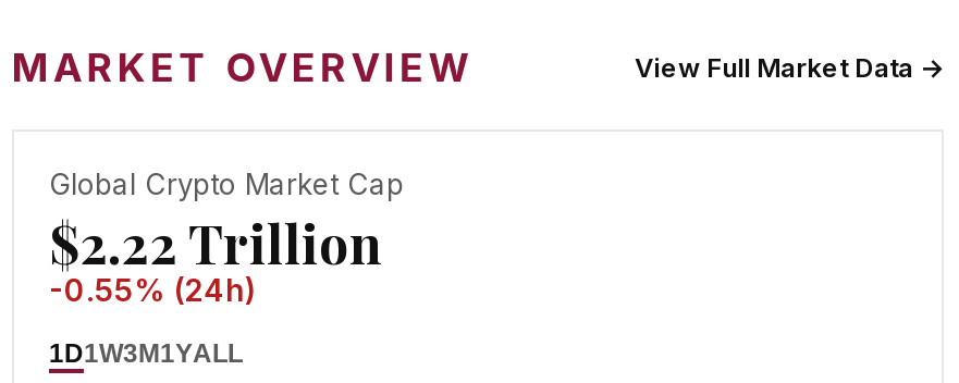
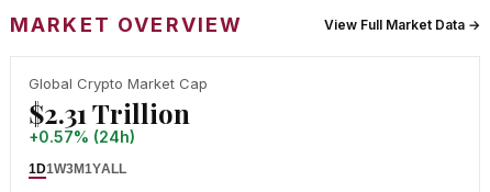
[49,208,382,278] $2.22 Trillion -> [29,96,190,131] $2.31 Trillion
[49,271,256,308] -0.55% (24h) -> [29,127,135,146] +0.57% (24h)

